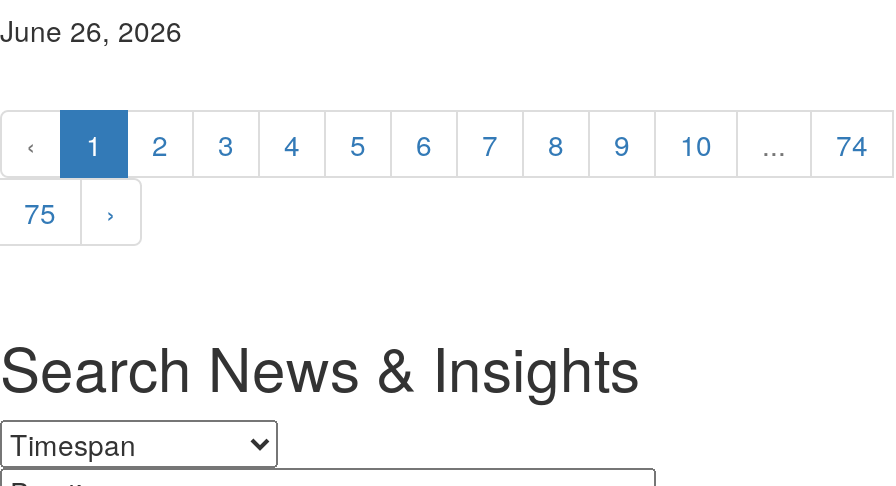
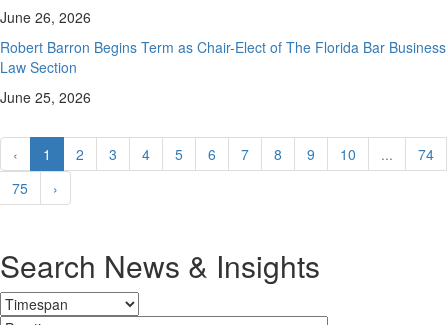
none -> [0,37,446,107] Robert Barron Begins Term as Chair-Elect of The Florida Bar Business | Law Section | June 25, 2026

